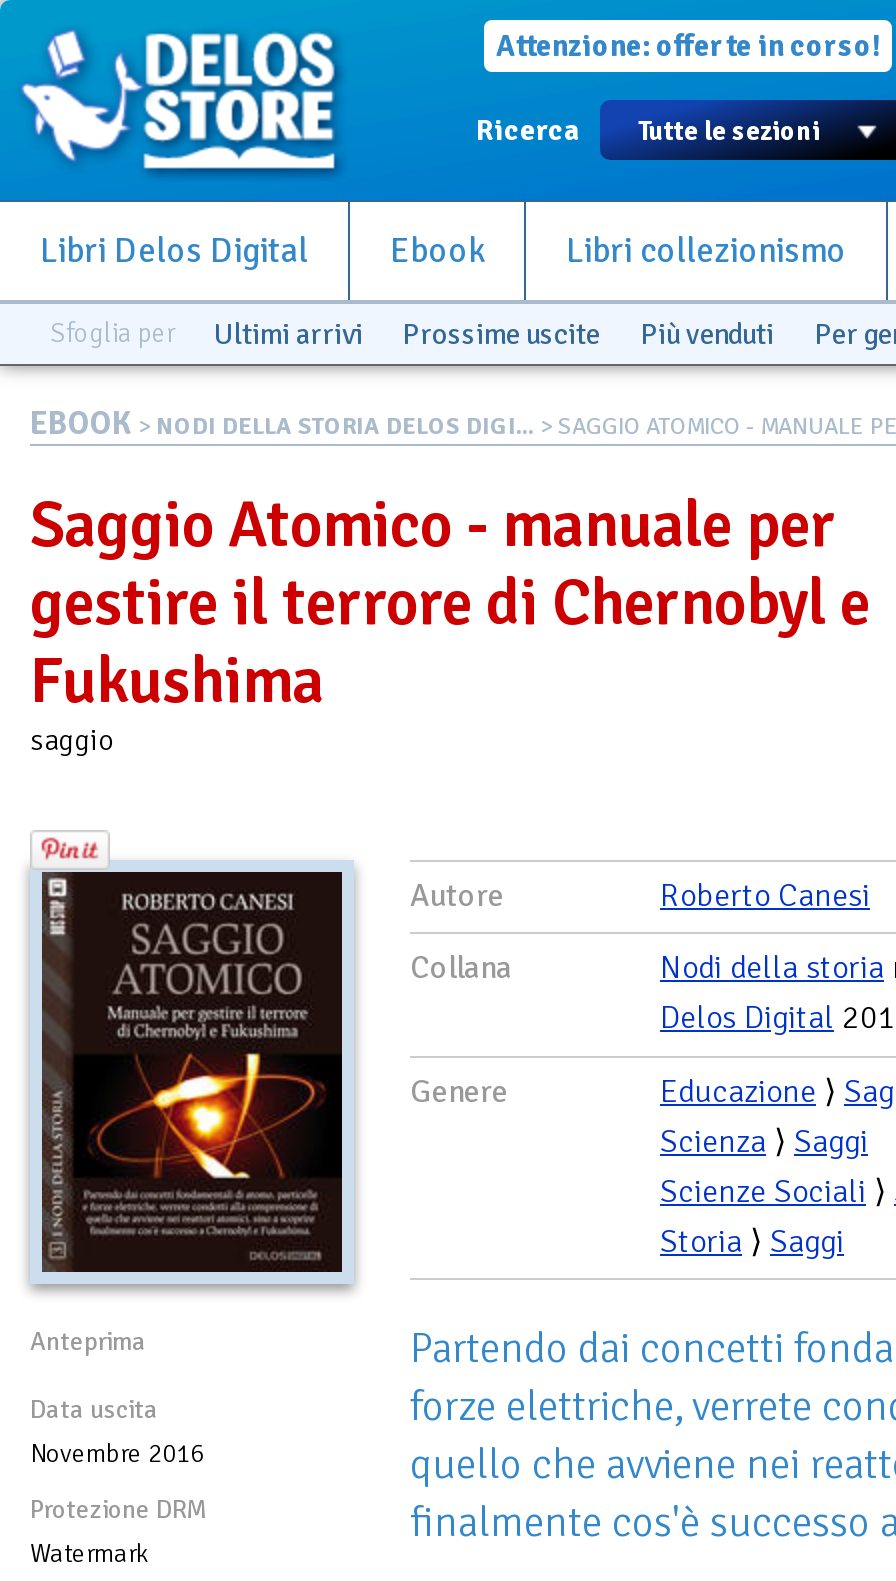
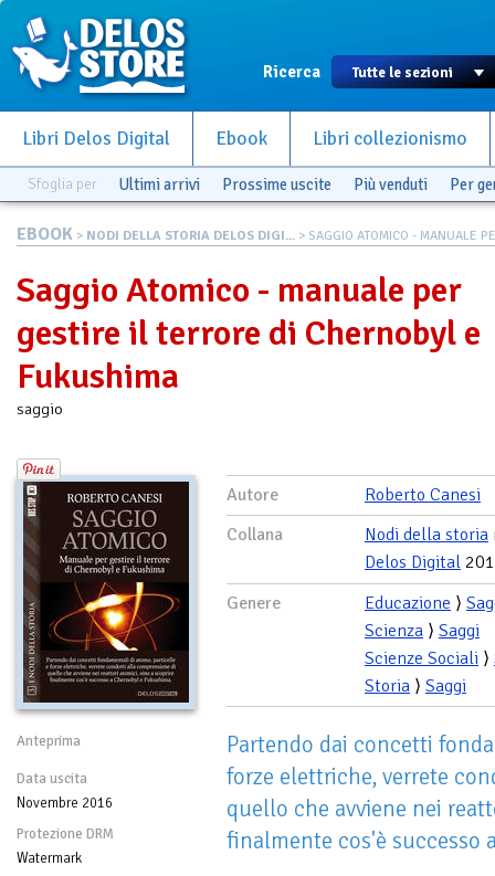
[496,28,880,64] Attenzione: offerte in corso! -> none

